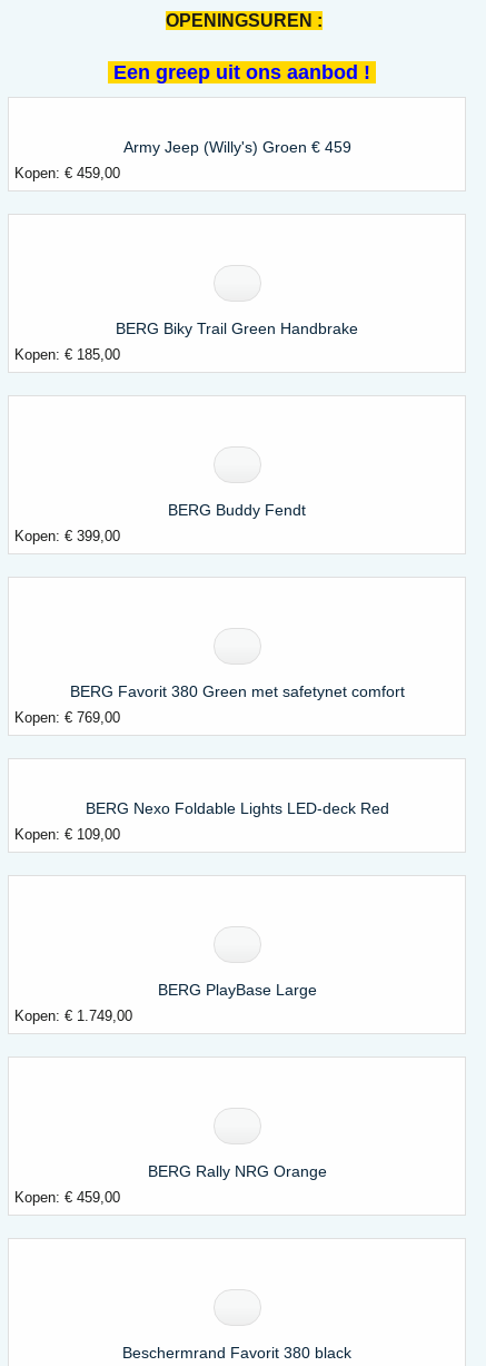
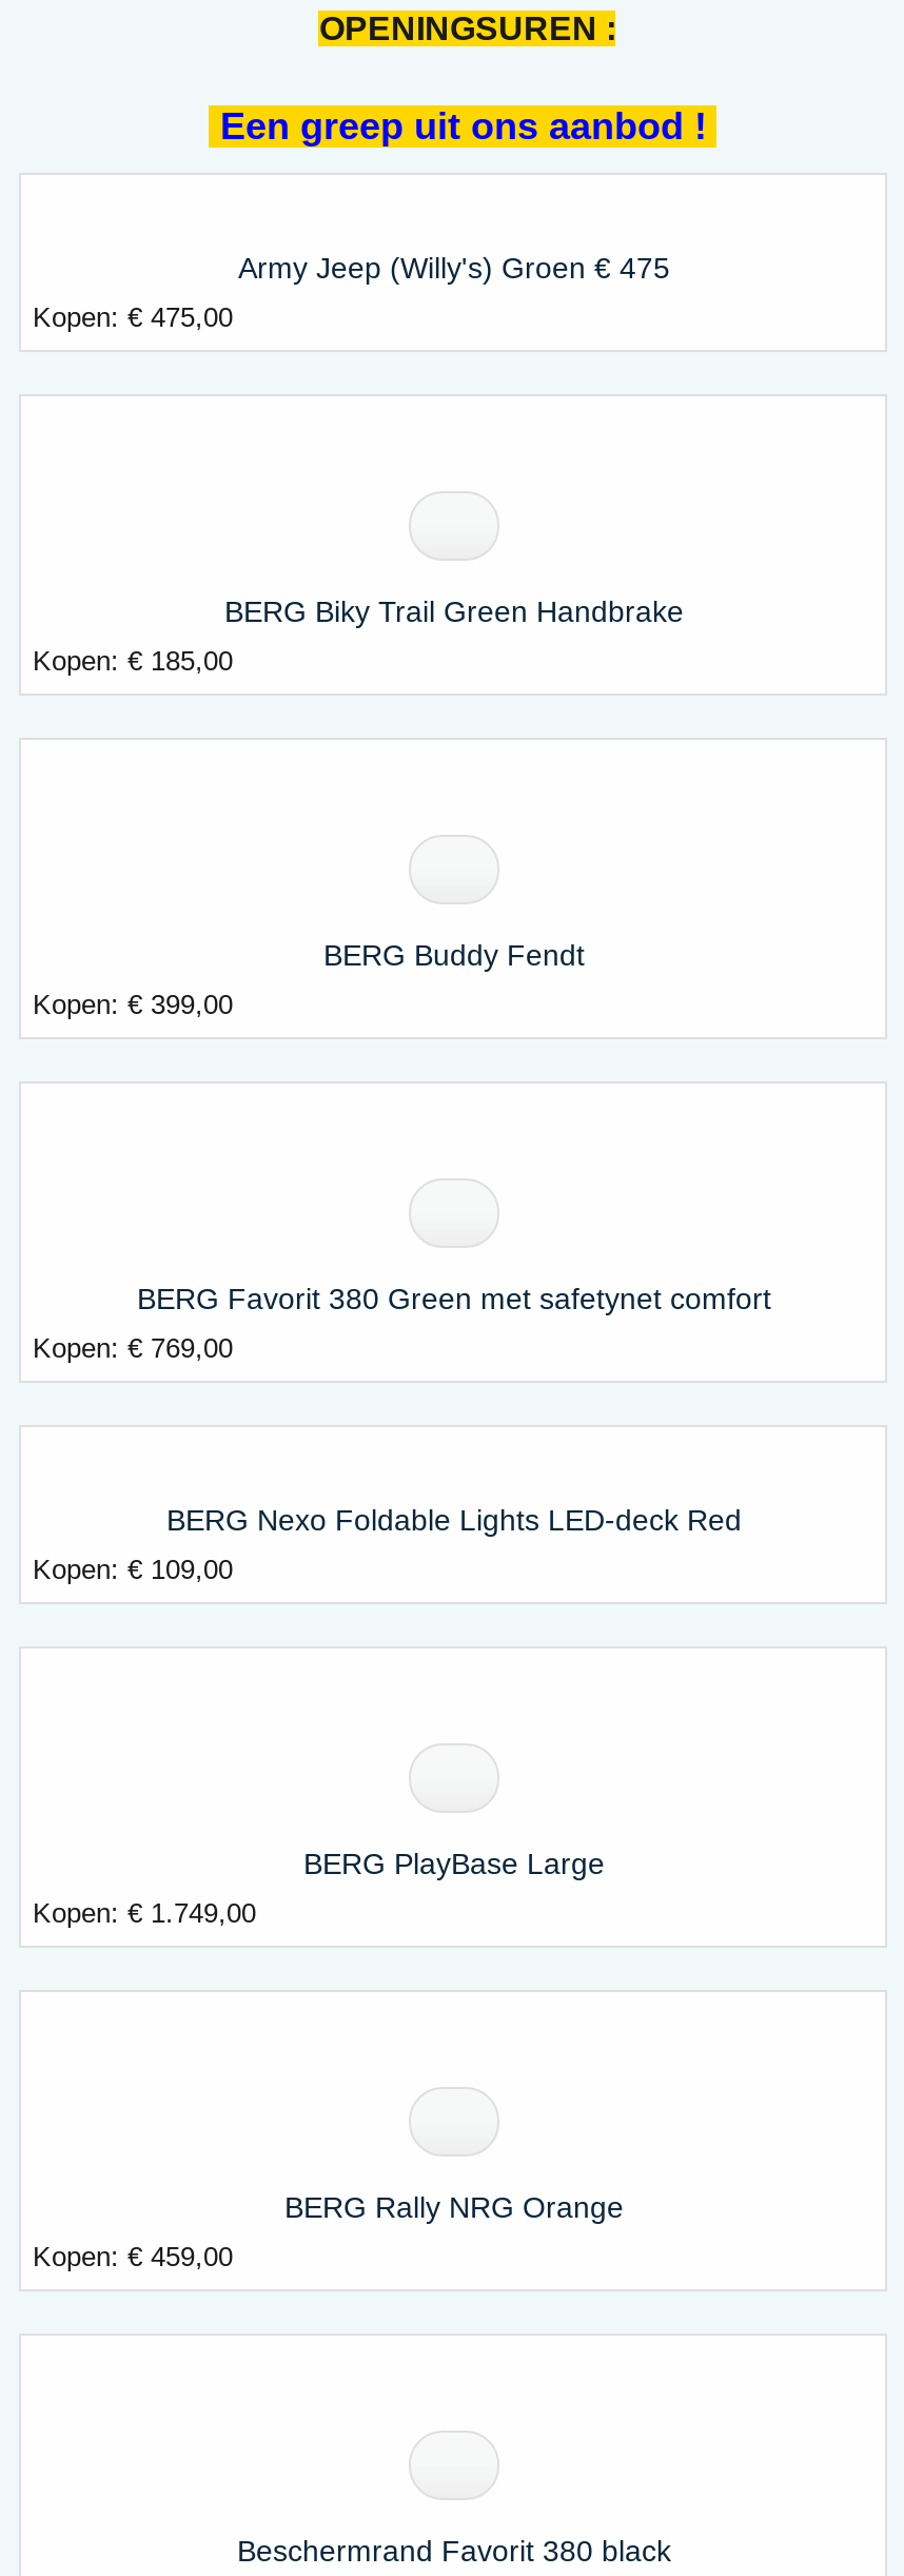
[123,138,351,156] Army Jeep (Willy's) Groen € 459 -> [238,250,670,284] Army Jeep (Willy's) Groen € 475
[15,165,121,181] Kopen: € 459,00 -> [32,301,233,333] Kopen: € 475,00

